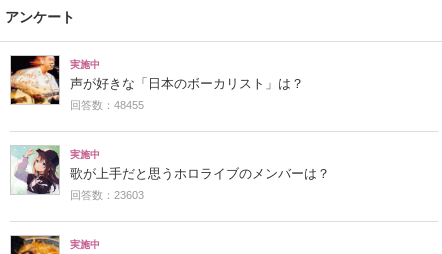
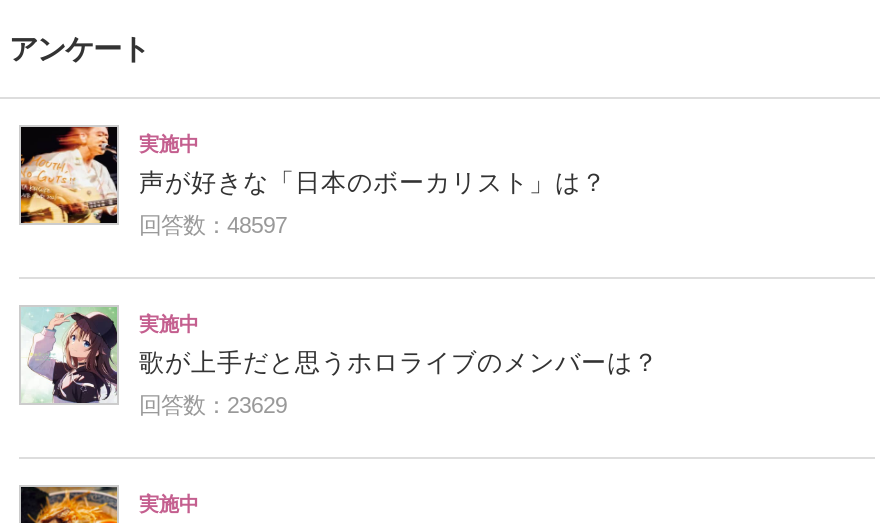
[70,99,144,111] 回答数：48455 -> [139,213,287,237] 回答数：48597
[70,189,144,201] 回答数：23603 -> [139,393,287,417] 回答数：23629

